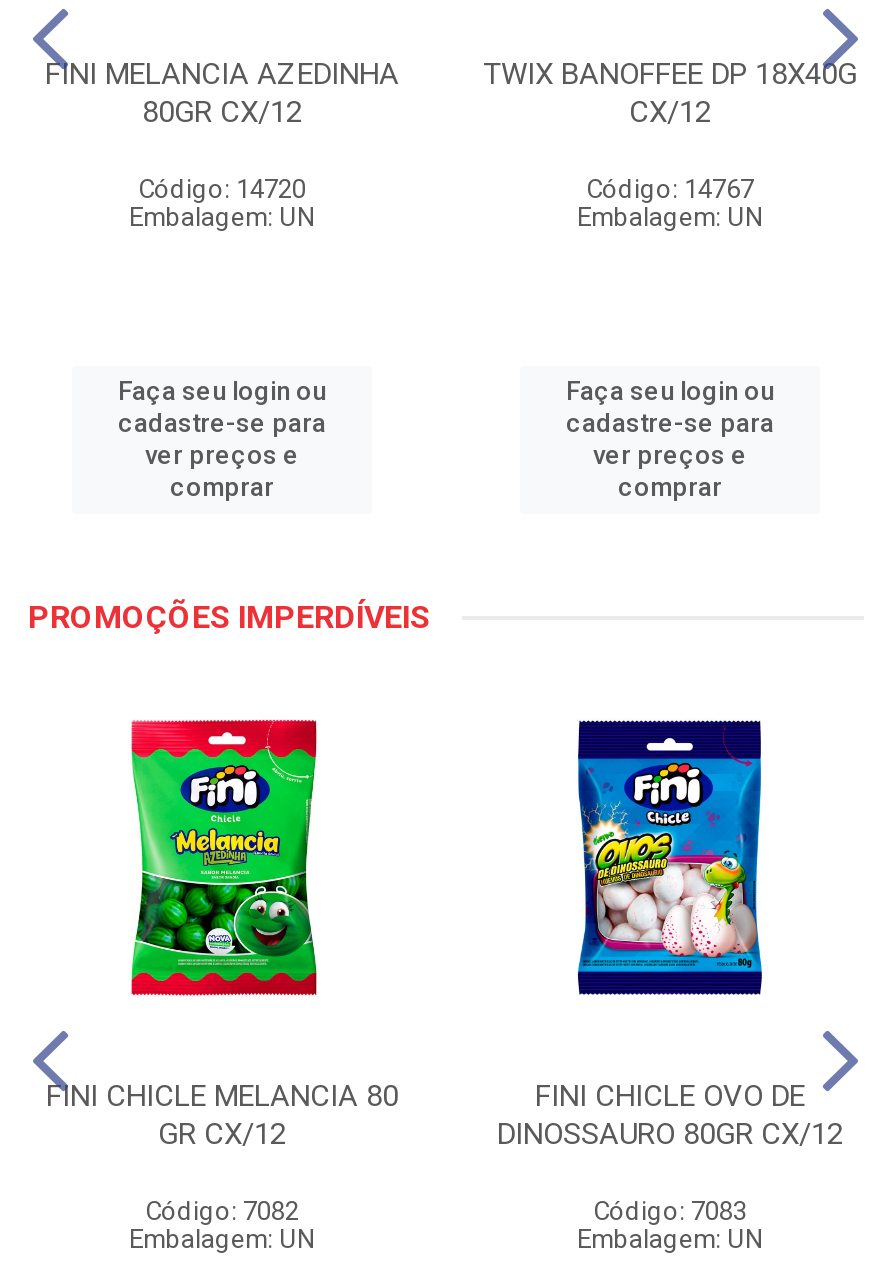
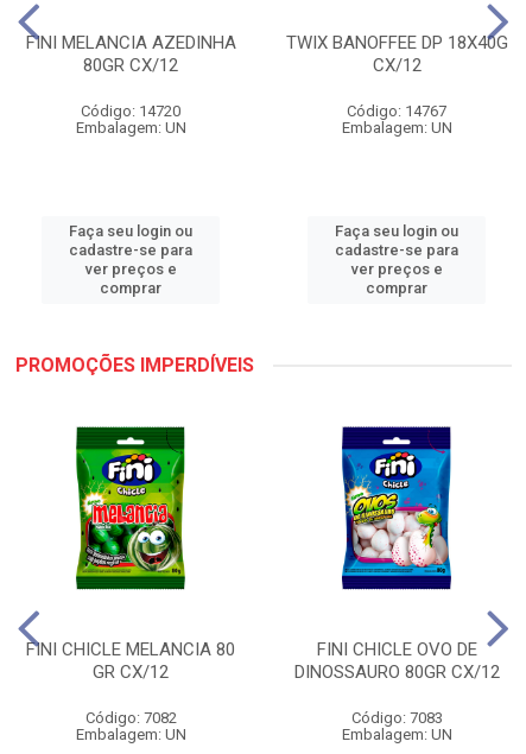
[130,718,318,996] [image] -> [75,425,186,590] [image]

